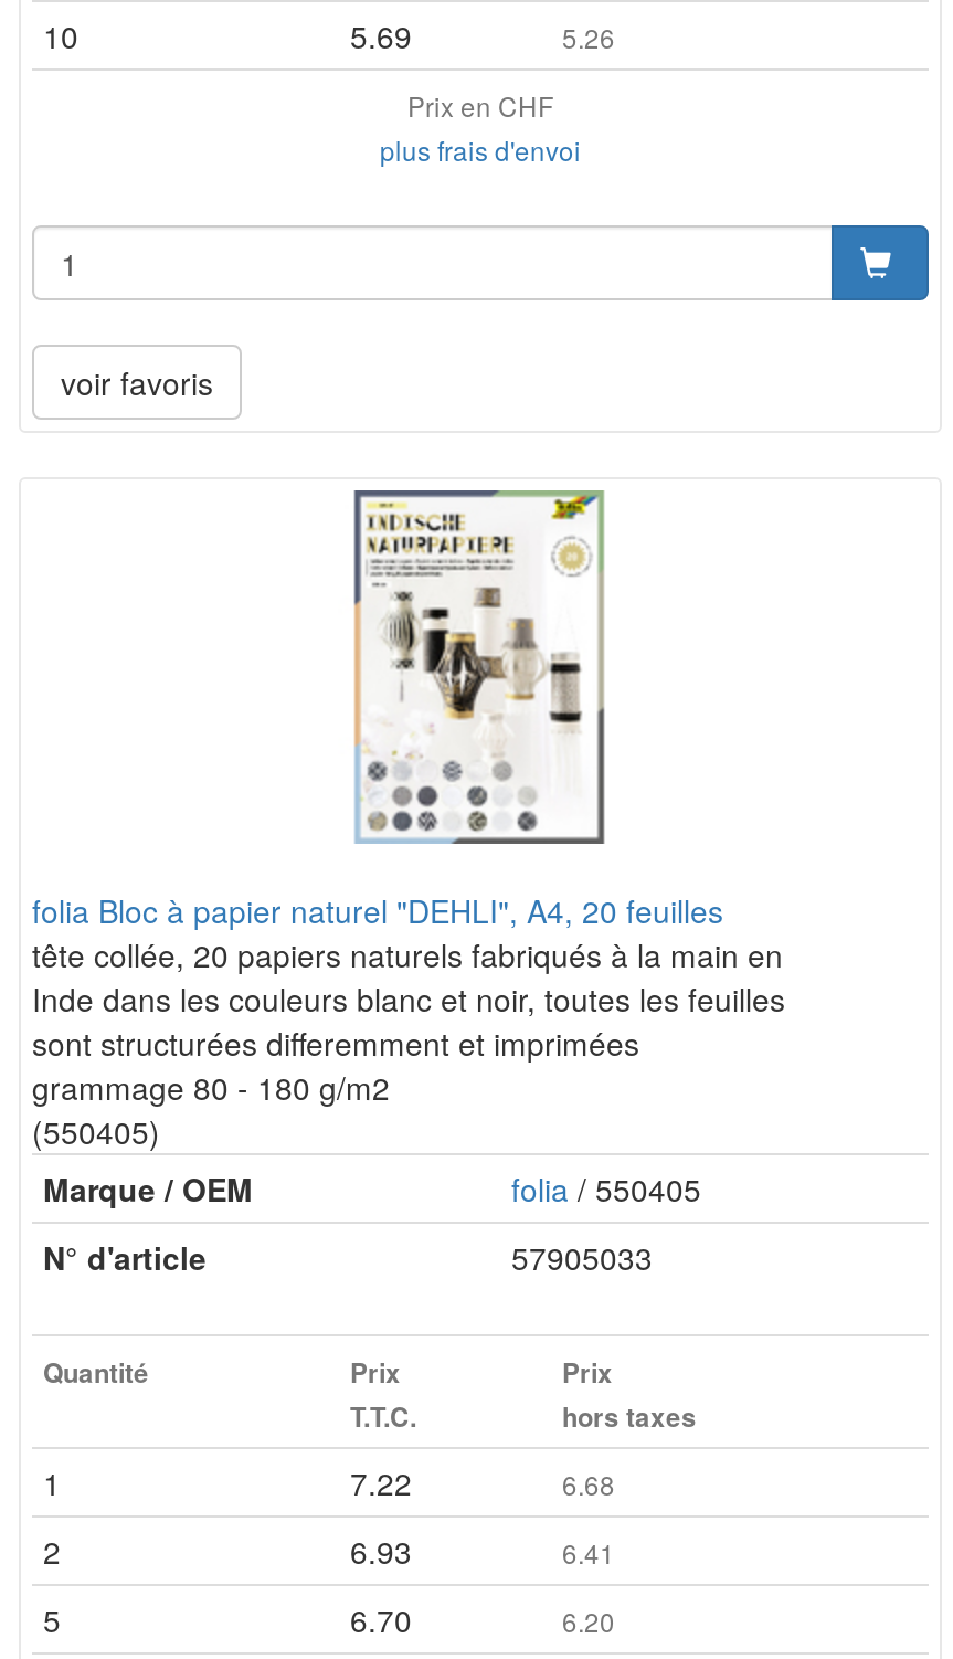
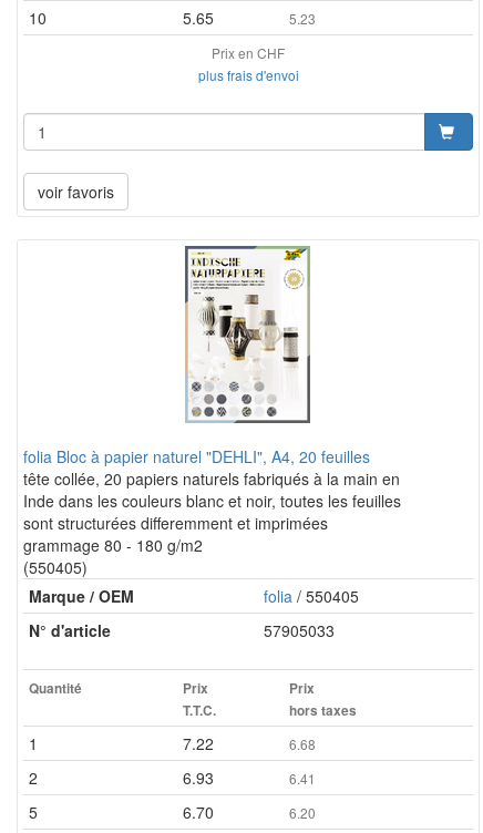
[350,13,412,57] 5.69 -> [183,7,214,29] 5.65
[562,18,615,55] 5.26 -> [289,9,316,28] 5.23

